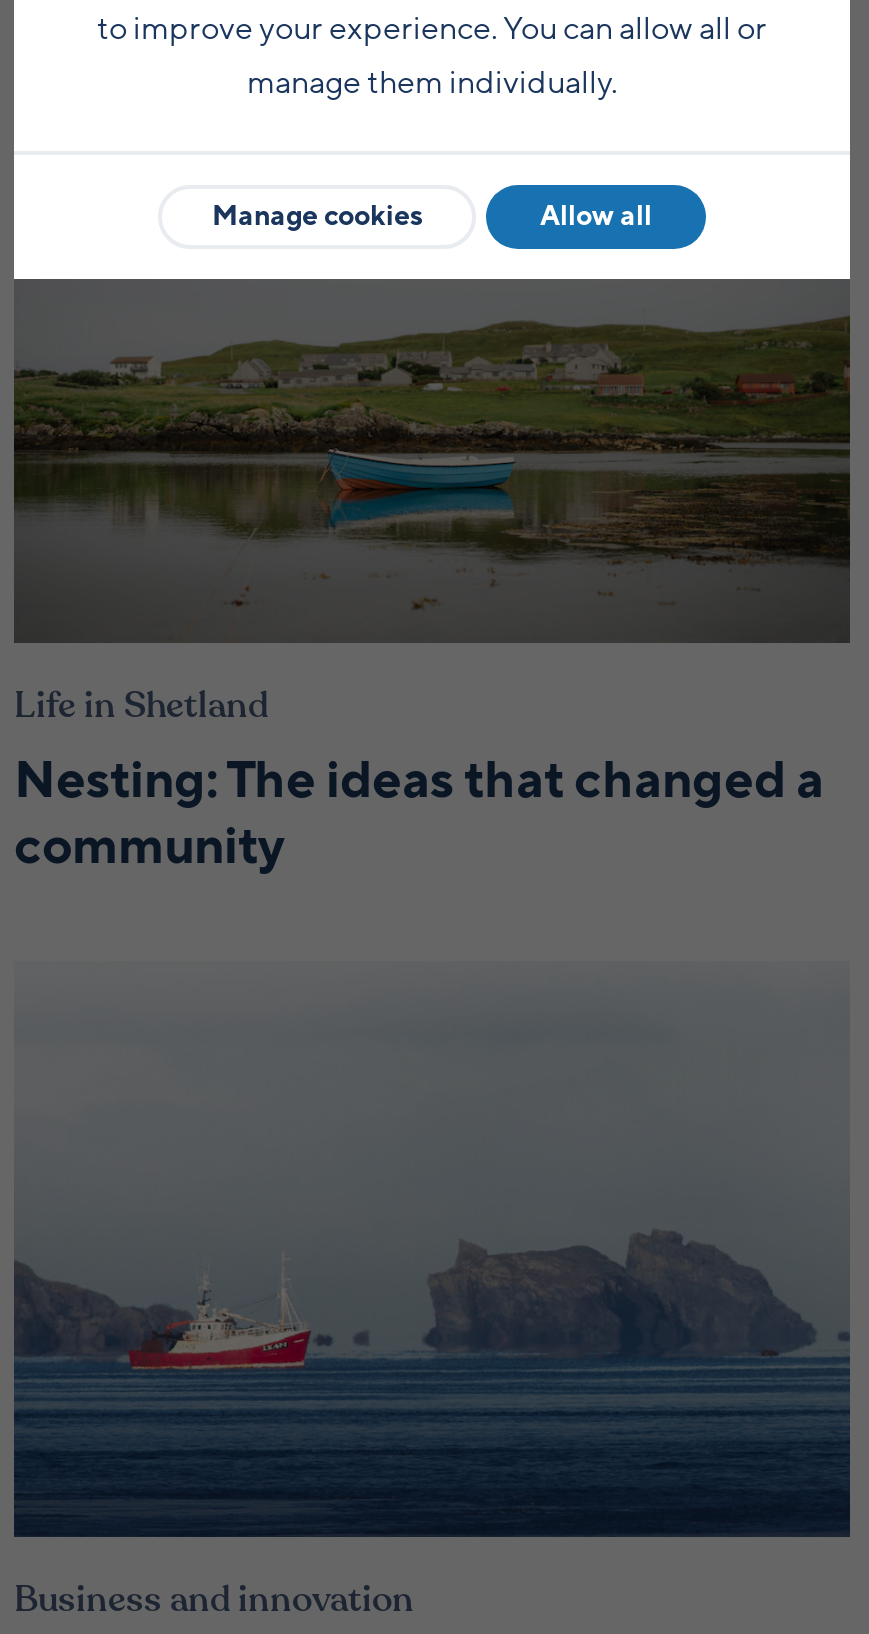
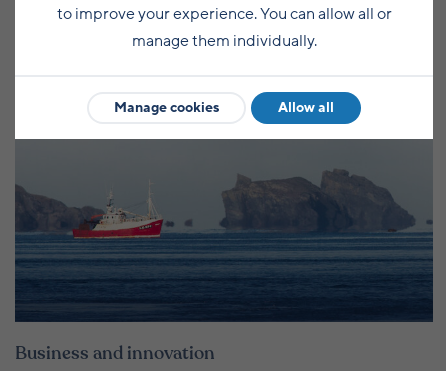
[14,316,850,882] [image] | Life in Shetland | Nesting: The ideas that changed a | community -> none

